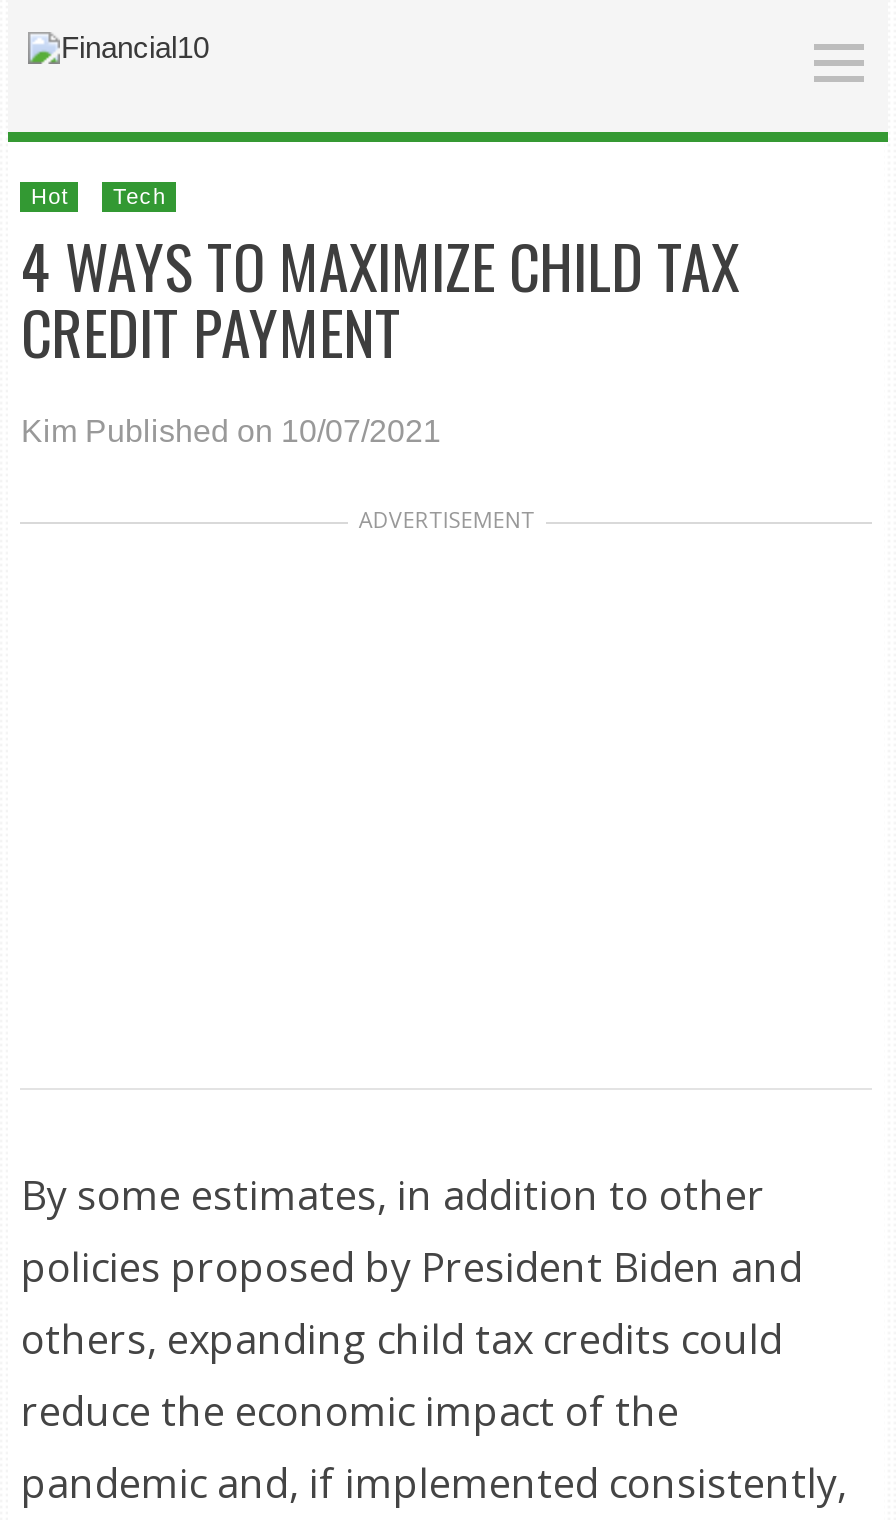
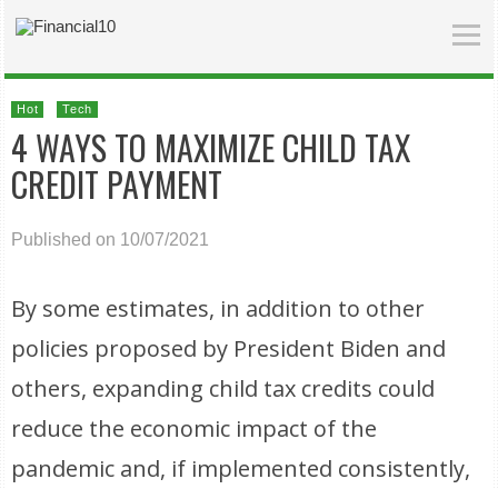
[21,414,535,534] Kim Published on 10/07/2021 | ADVERTISEMENT -> [12,230,210,249] Published on 10/07/2021

